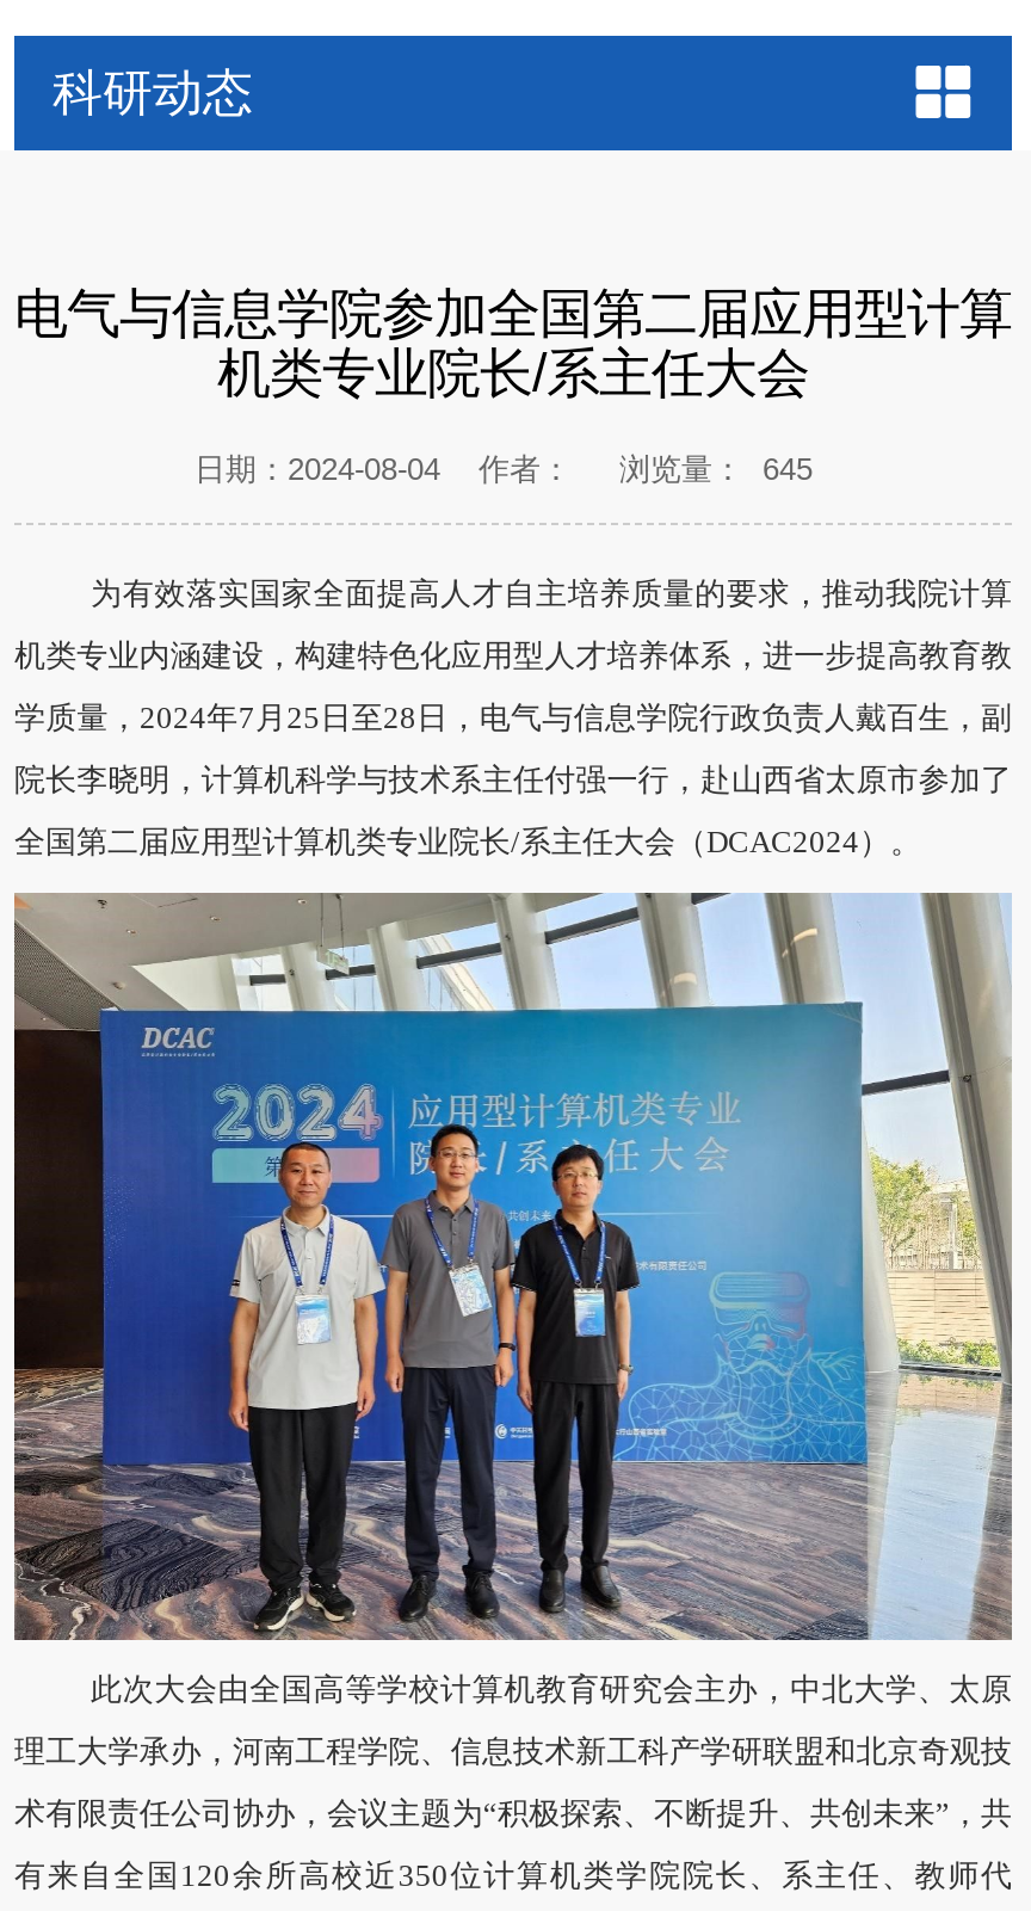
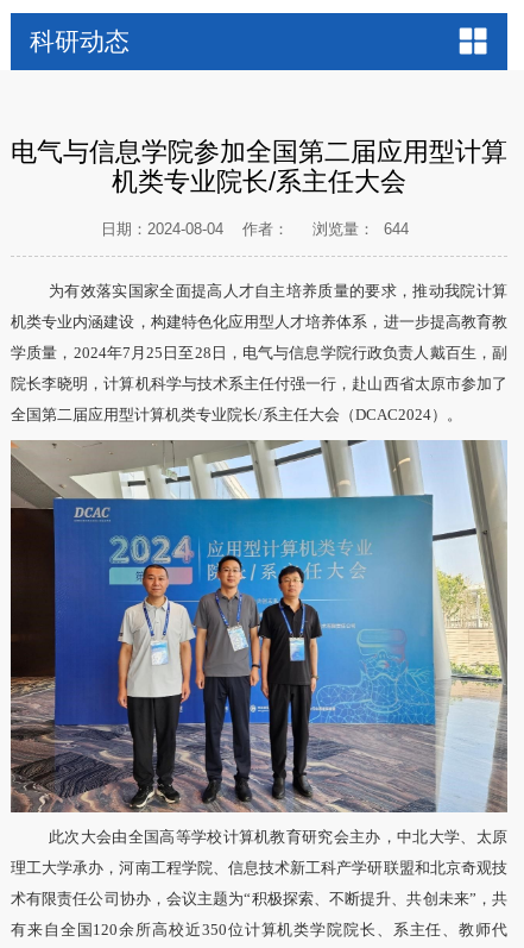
[195,450,813,486] 日期：2024-08-04 作者： 浏览量： 645 -> [100,219,408,237] 日期：2024-08-04 作者： 浏览量： 644

